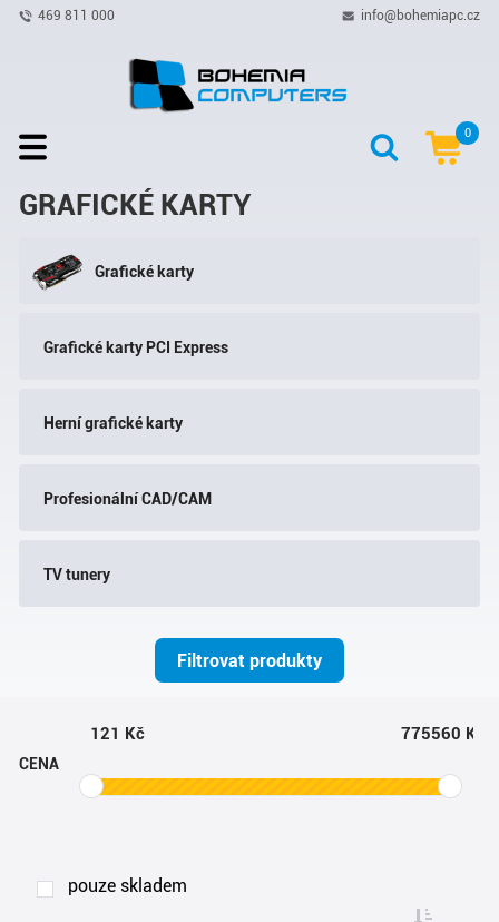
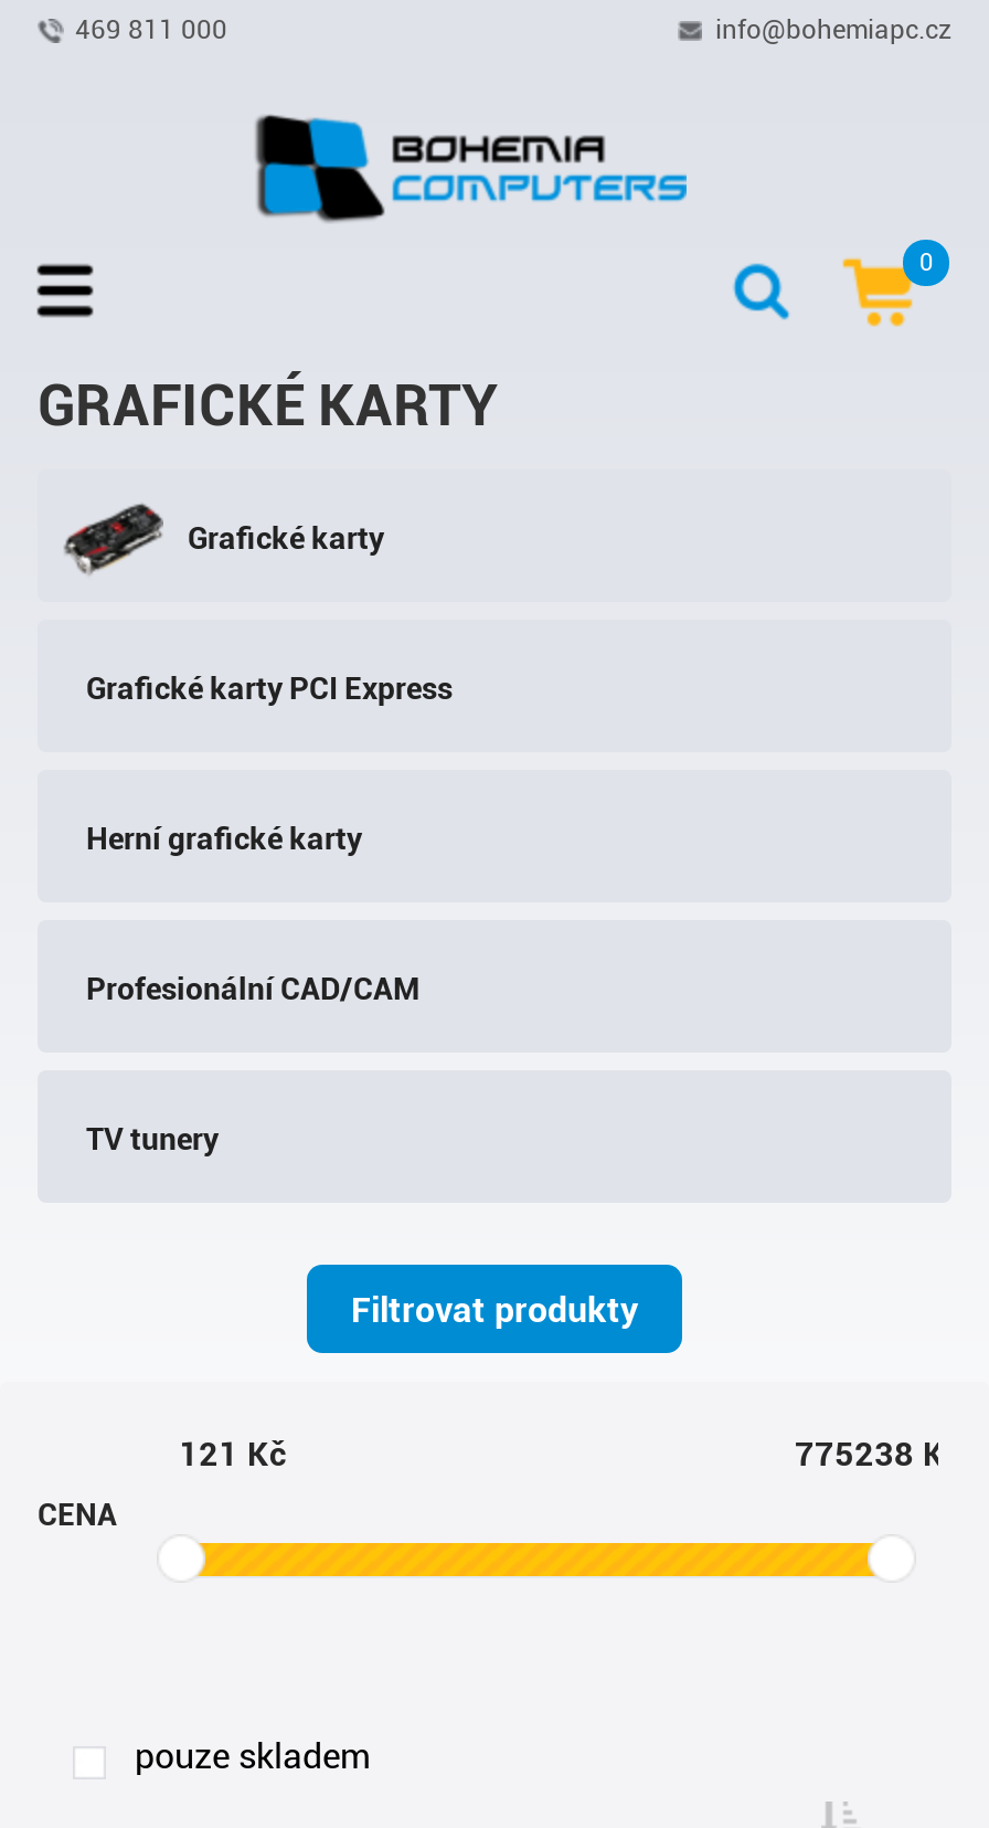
[401,724,486,744] 775560 Kč -> [795,1435,963,1475] 775238 Kč

